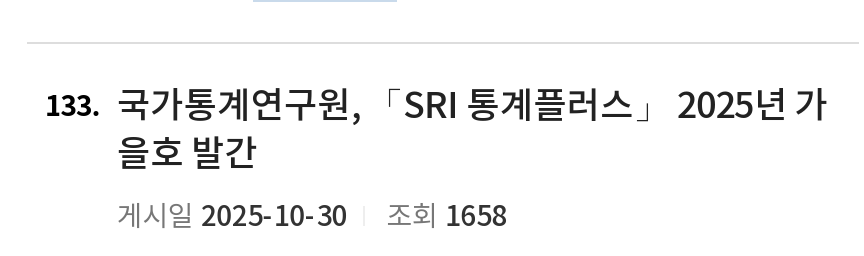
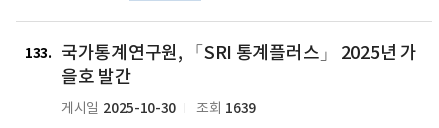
[387,200,507,234] 조회 1658 -> [196,100,256,117] 조회 1639

